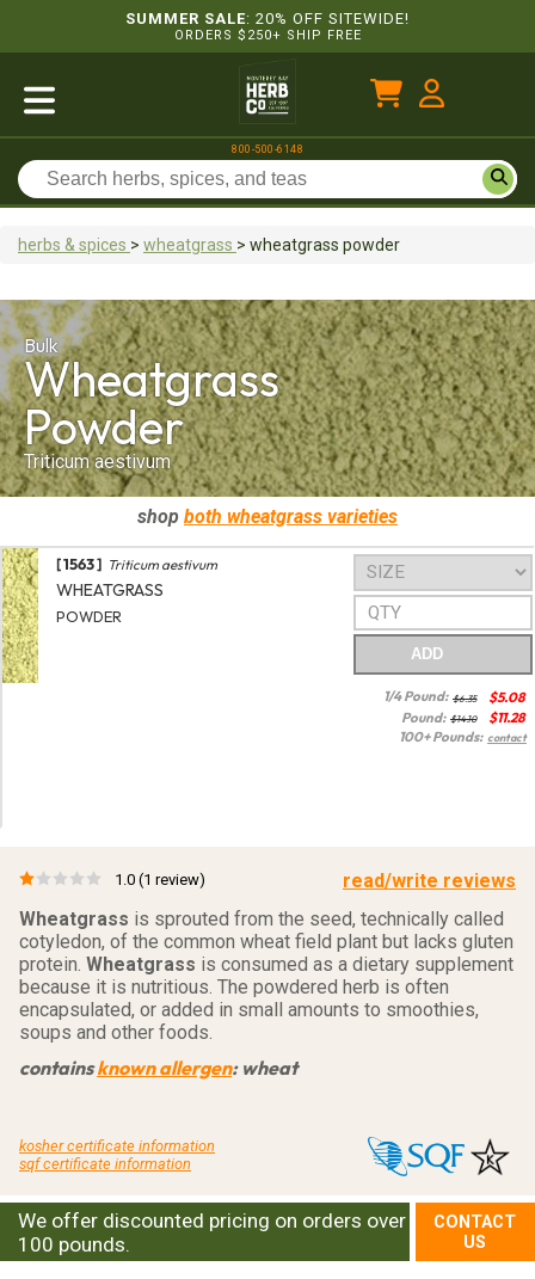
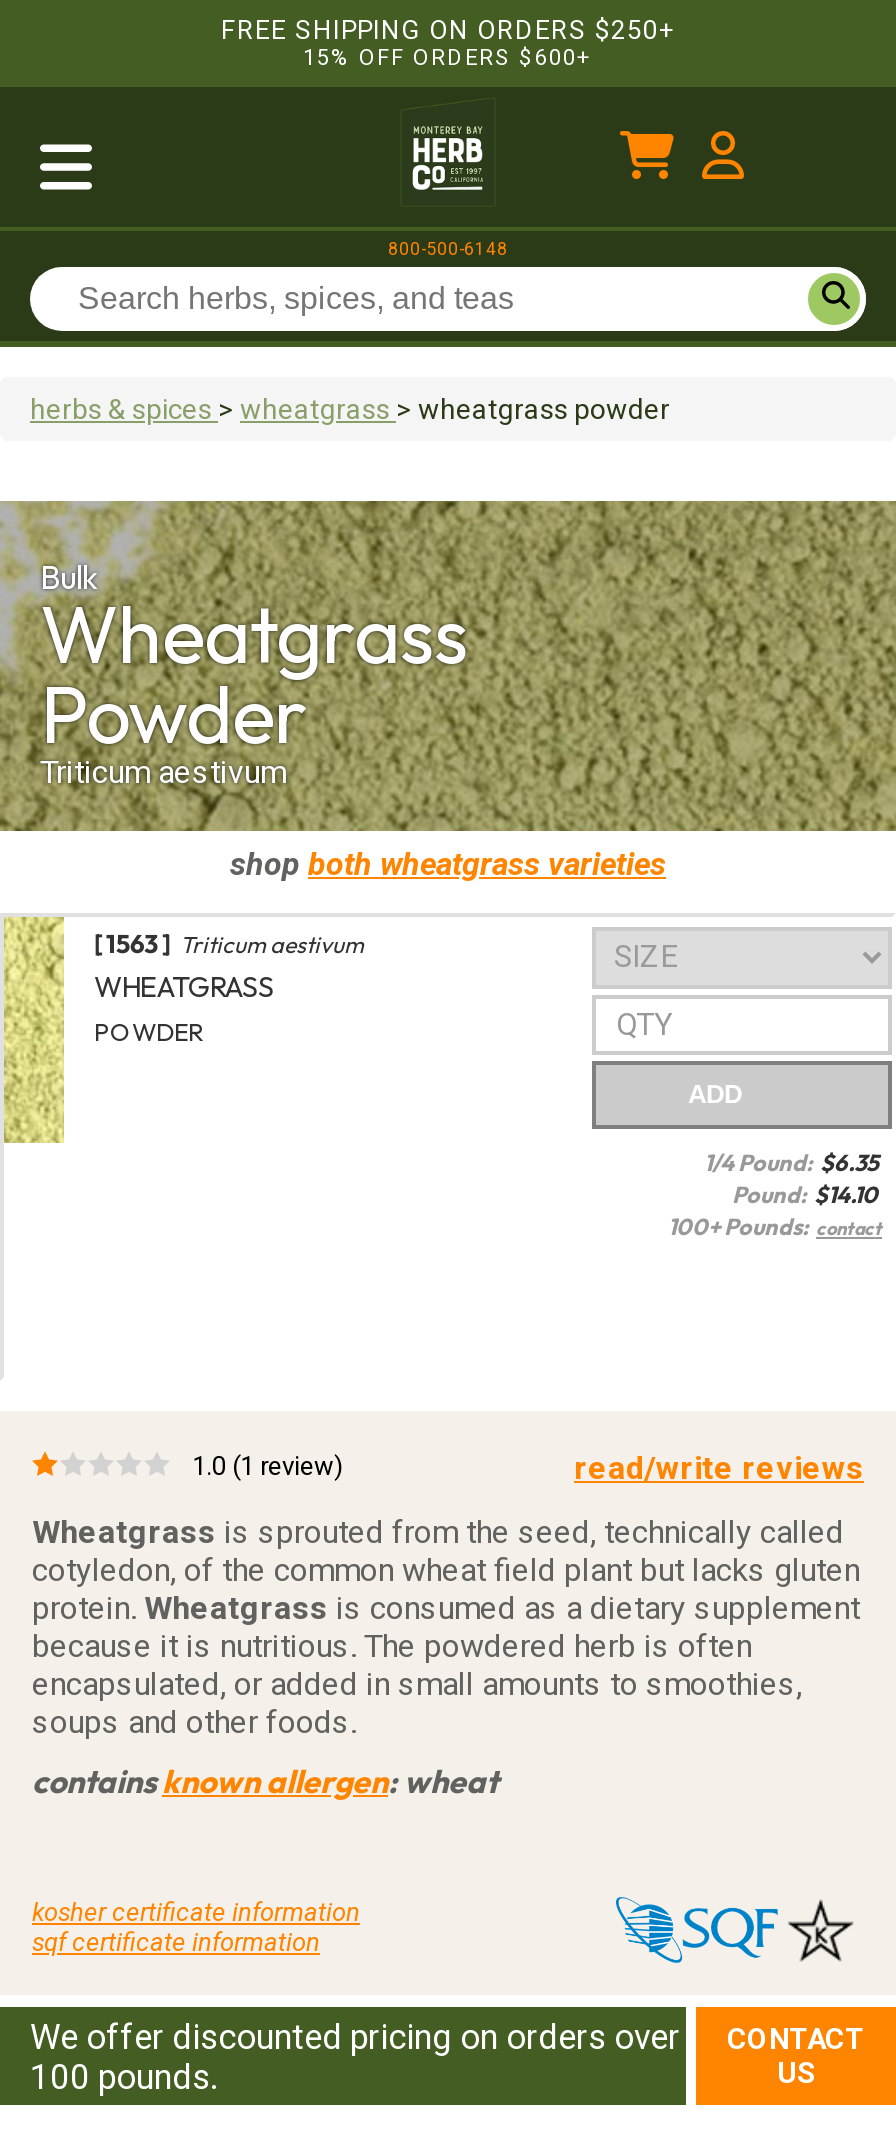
[125,10,410,43] SUMMER SALE: 20% OFF SITEWIDE! | ORDERS $250+ SHIP FREE -> [221,15,675,71] FREE SHIPPING ON ORDERS $250+ | 15% OFF ORDERS $600+
[488,688,524,706] $5.08 -> none
[488,709,524,726] $11.28 -> none

